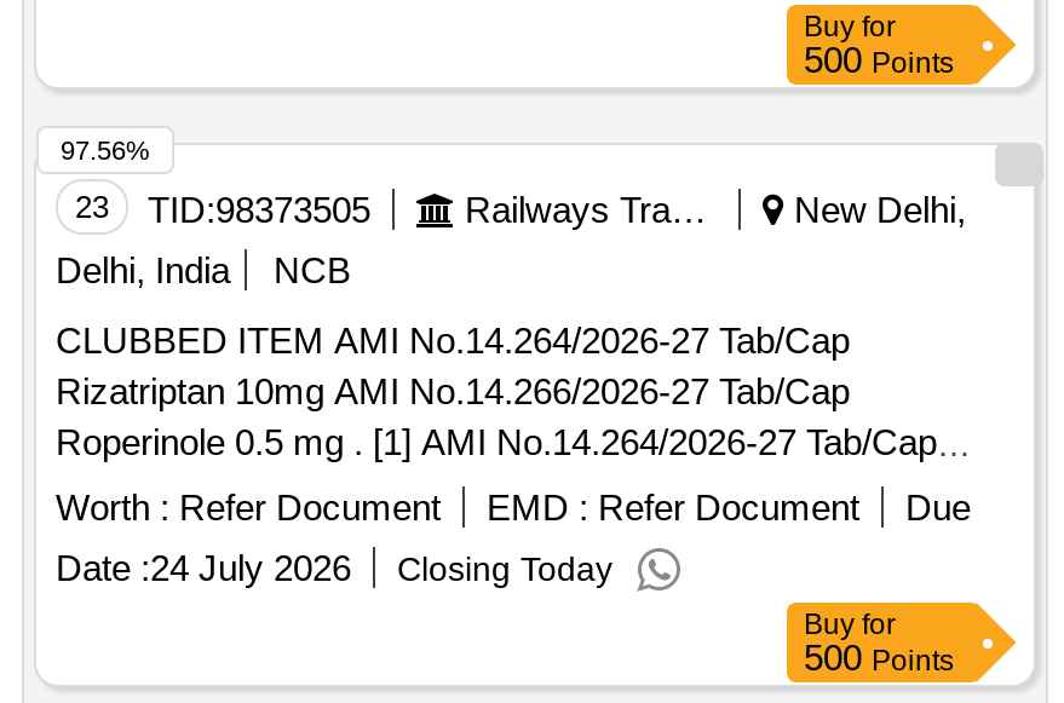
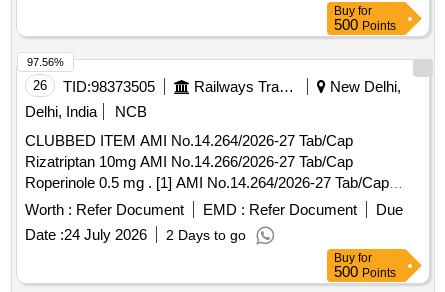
[75,189,370,230] 23 TID:98373505 -> [33,78,155,95] 26 TID:98373505
[397,550,612,589] Closing Today -> [166,227,246,243] 2 Days to go

